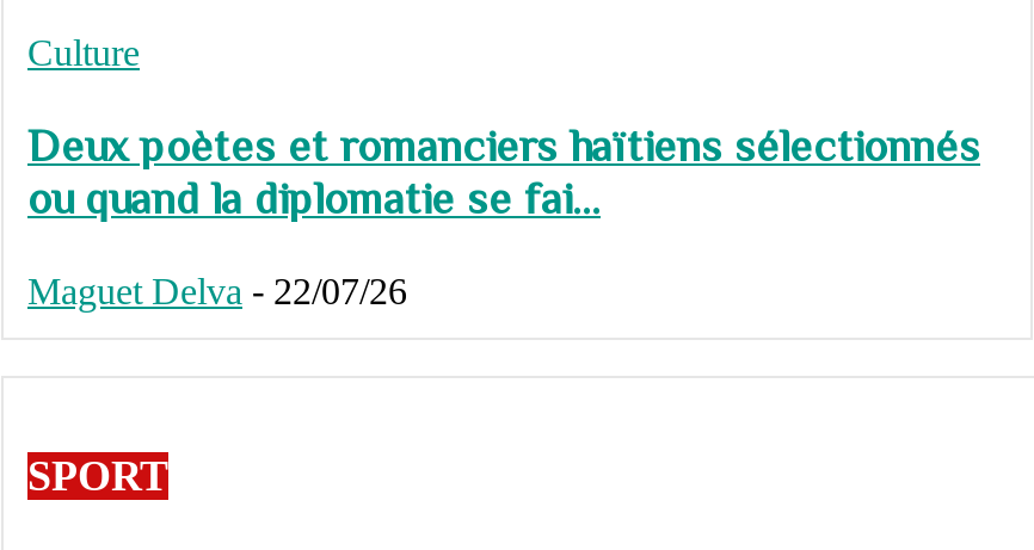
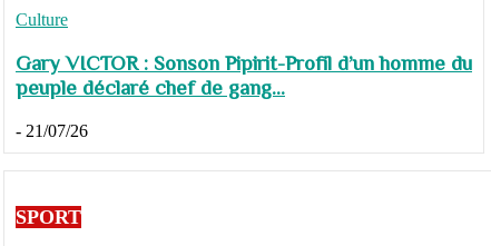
[27,120,980,223] Deux poètes et romanciers haïtiens sélectionnés | ou quand la diplomatie se fai... -> [16,51,472,99] Gary VICTOR : Sonson Pipirit-Profil d’un homme du | peuple déclaré chef de gang...
[27,270,407,310] Maguet Delva - 22/07/26 -> [16,121,88,140] - 21/07/26

